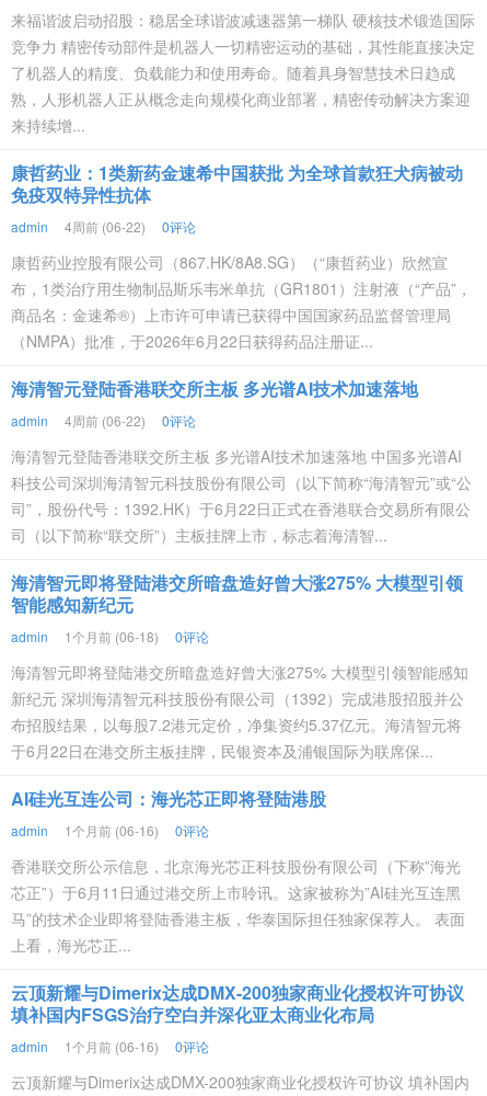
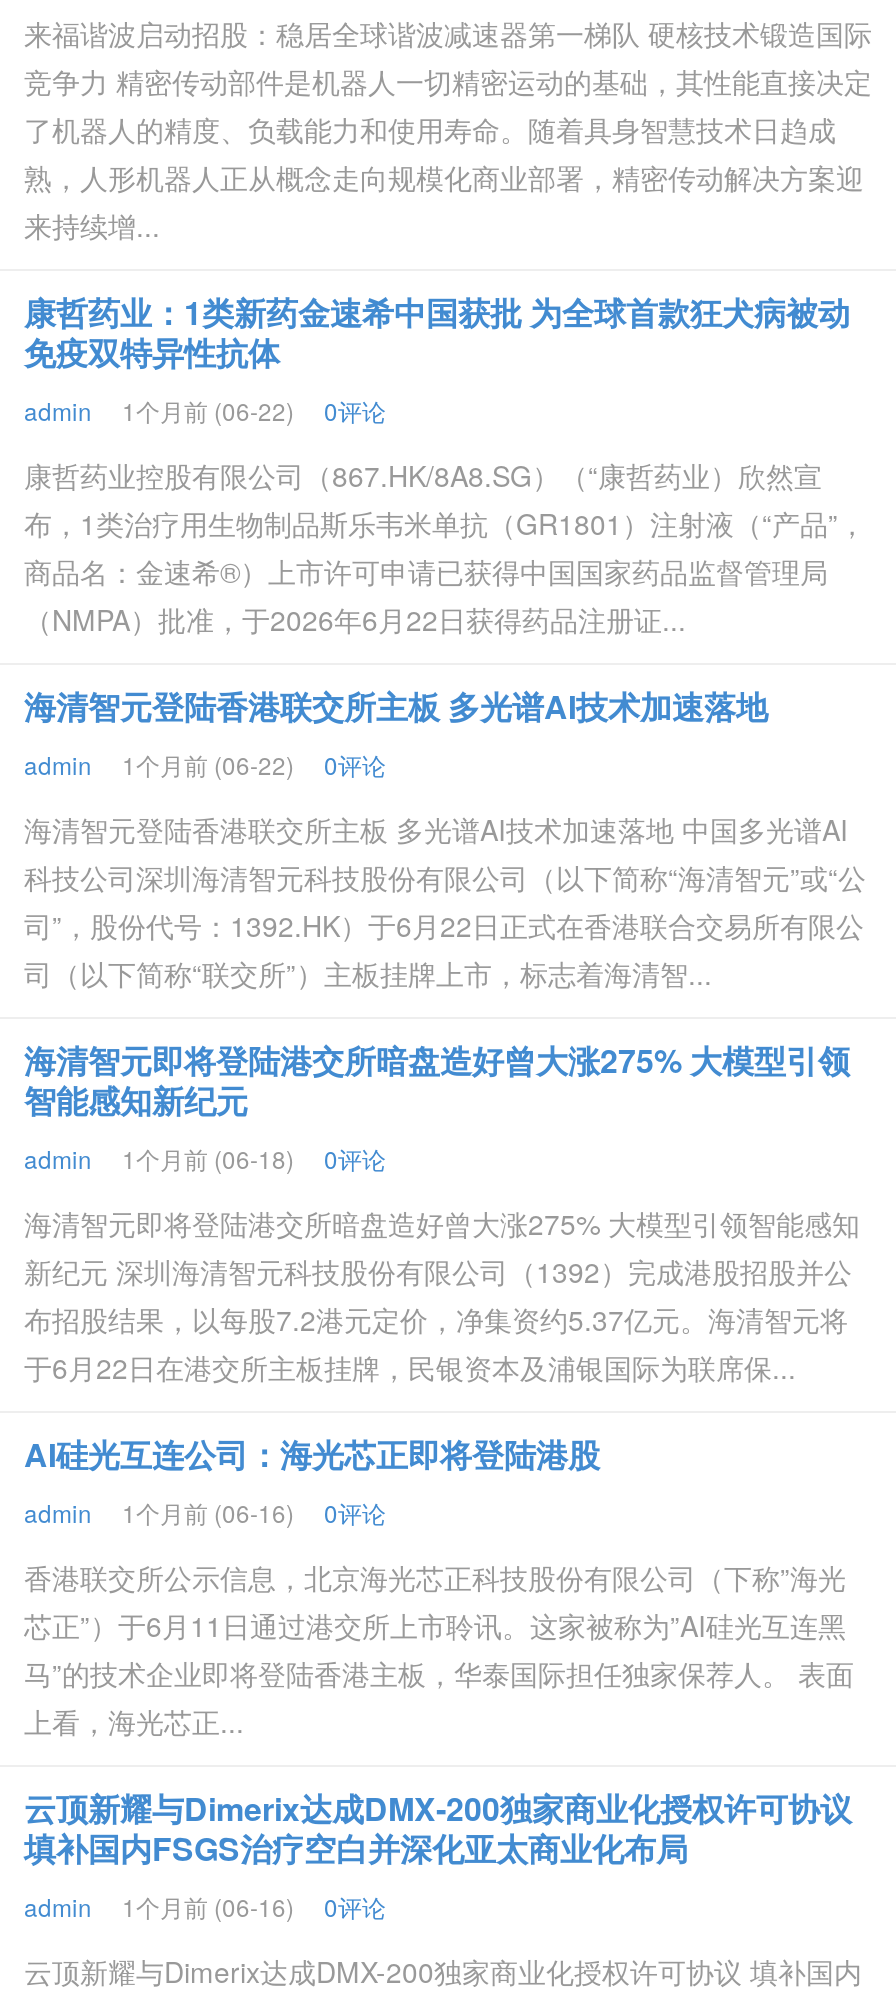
[11,217,196,236] admin 4周前 (06-22) 0评论 -> [24,393,386,427] admin 1个月前 (06-22) 0评论
[11,411,196,430] admin 4周前 (06-22) 0评论 -> [24,747,386,781] admin 1个月前 (06-22) 0评论

